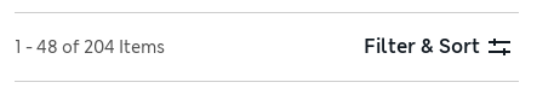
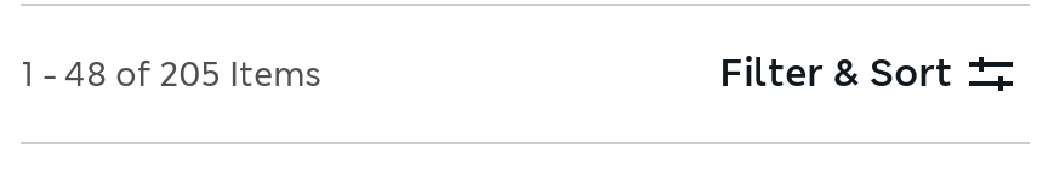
[15,36,165,57] 1 - 48 of 204 Items -> [21,51,321,95] 1 - 48 of 205 Items

